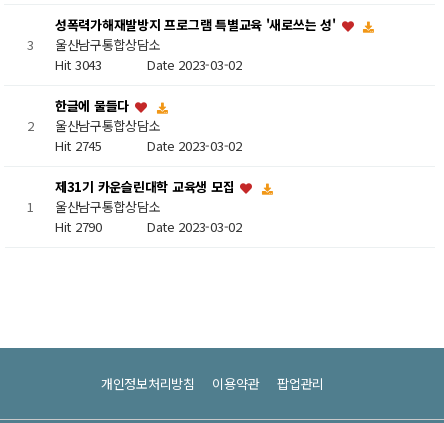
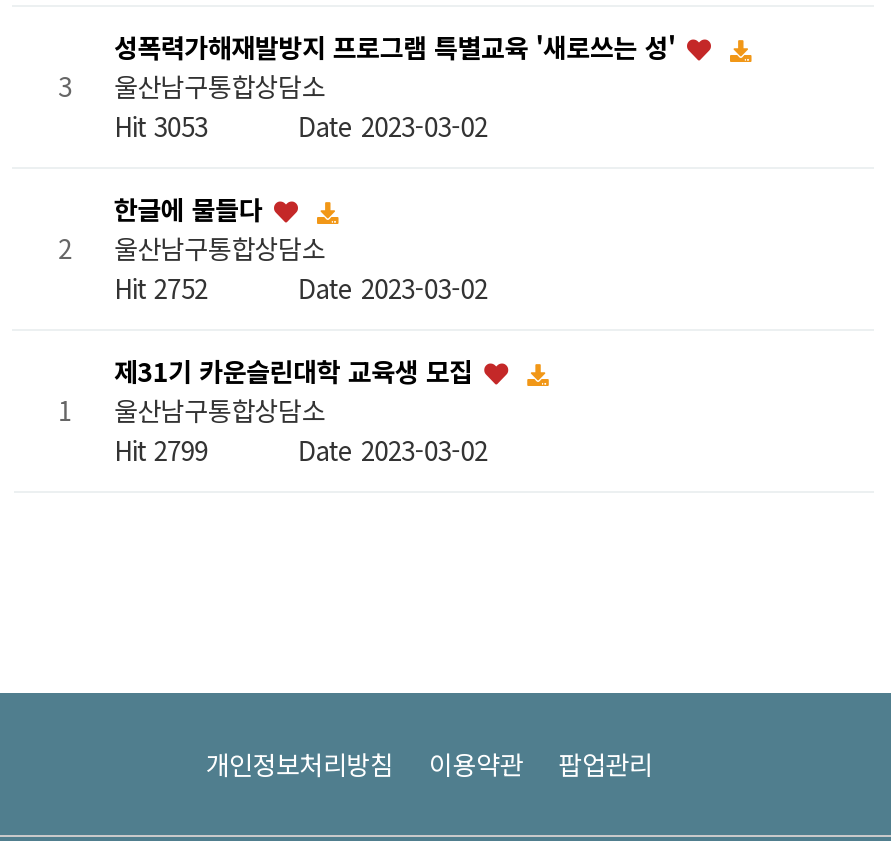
[55,55,242,74] Hit 3043 Date 2023-03-02 -> [114,107,488,145] Hit 3053 Date 2023-03-02
[55,136,242,155] Hit 2745 Date 2023-03-02 -> [114,269,488,307] Hit 2752 Date 2023-03-02
[55,217,242,236] Hit 2790 Date 2023-03-02 -> [114,431,488,469] Hit 2799 Date 2023-03-02

